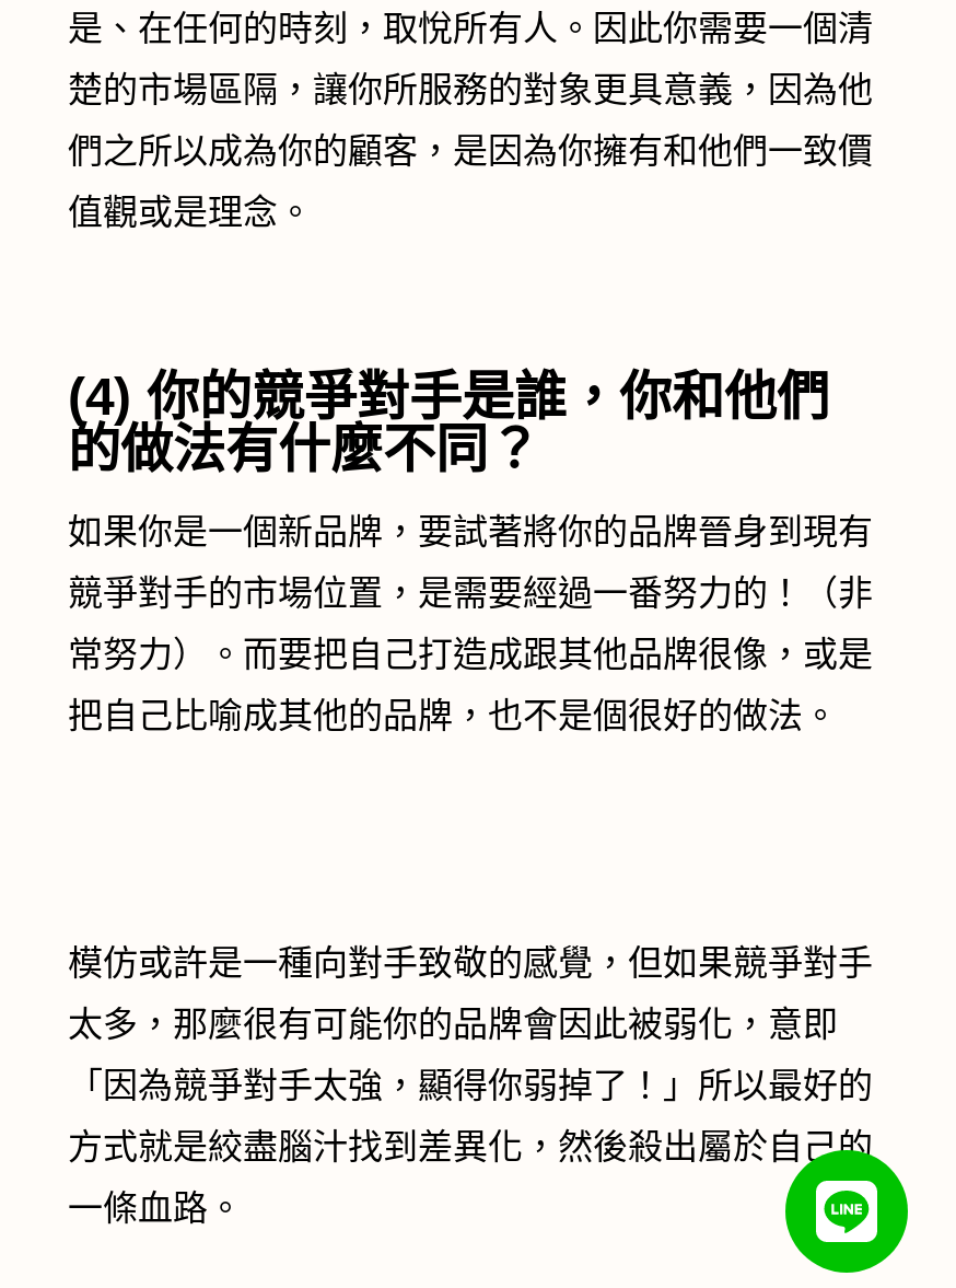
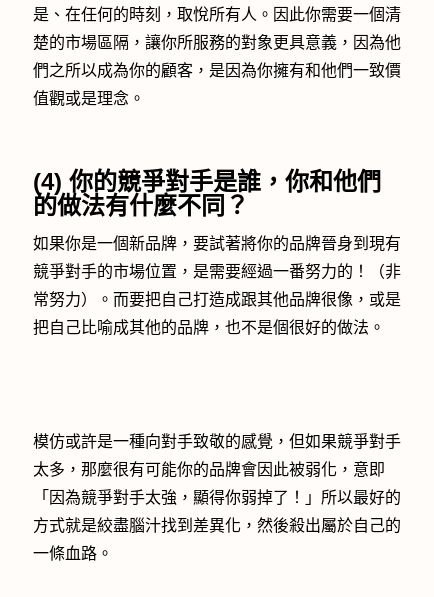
[783,1158,910,1276] [image] -> none

